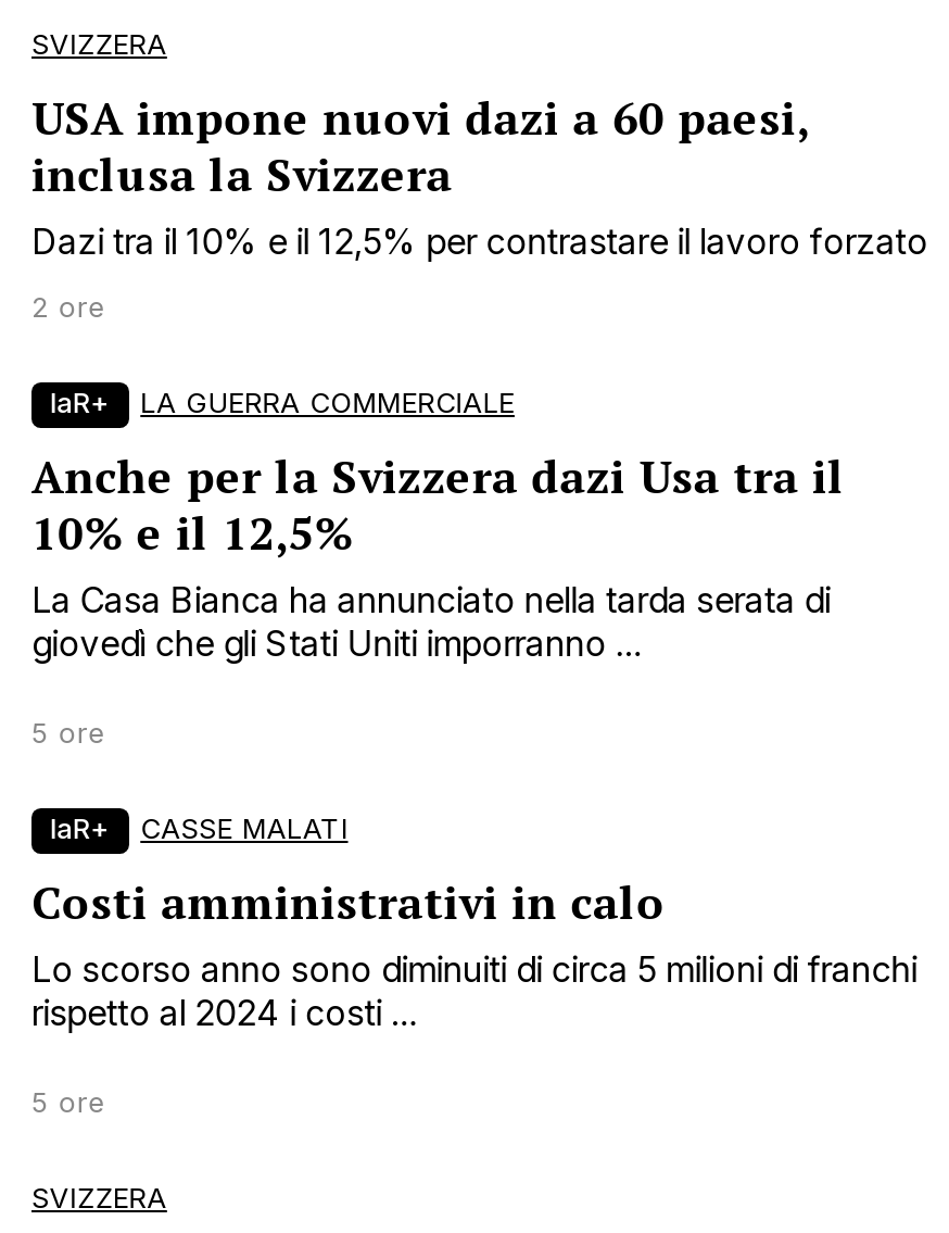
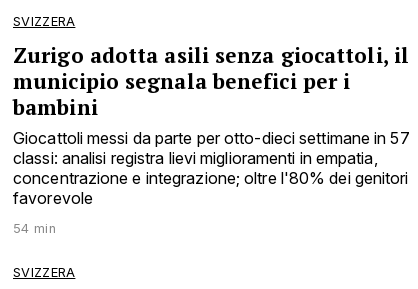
[31,88,928,1120] USA impone nuovi dazi a 60 paesi, | inclusa la Svizzera | Dazi tra il 10% e il 12,5% per contrastare il lavoro forzato | 2 ore | laR+ | LA GUERRA COMMERCIALE | Anche per la Svizzera dazi Usa tra il | 10% e il 12,5% | La Casa Bianca ha annunciato nella tarda serata di | giovedì che gli Stati Uniti imporranno ... | 5 ore | laR+ | CASSE MALATI | Costi amministrativi in calo | Lo scorso anno sono diminuiti di circa 5 milioni di franchi | rispetto al 2024 i costi ... | 5 ore -> [13,41,410,236] Zurigo adotta asili senza giocattoli, il | municipio segnala benefici per i | bambini | Giocattoli messi da parte per otto-dieci settimane in 57 | classi: analisi registra lievi miglioramenti in empatia, | concentrazione e integrazione; oltre l'80% dei genitori | favorevole | 54 min

